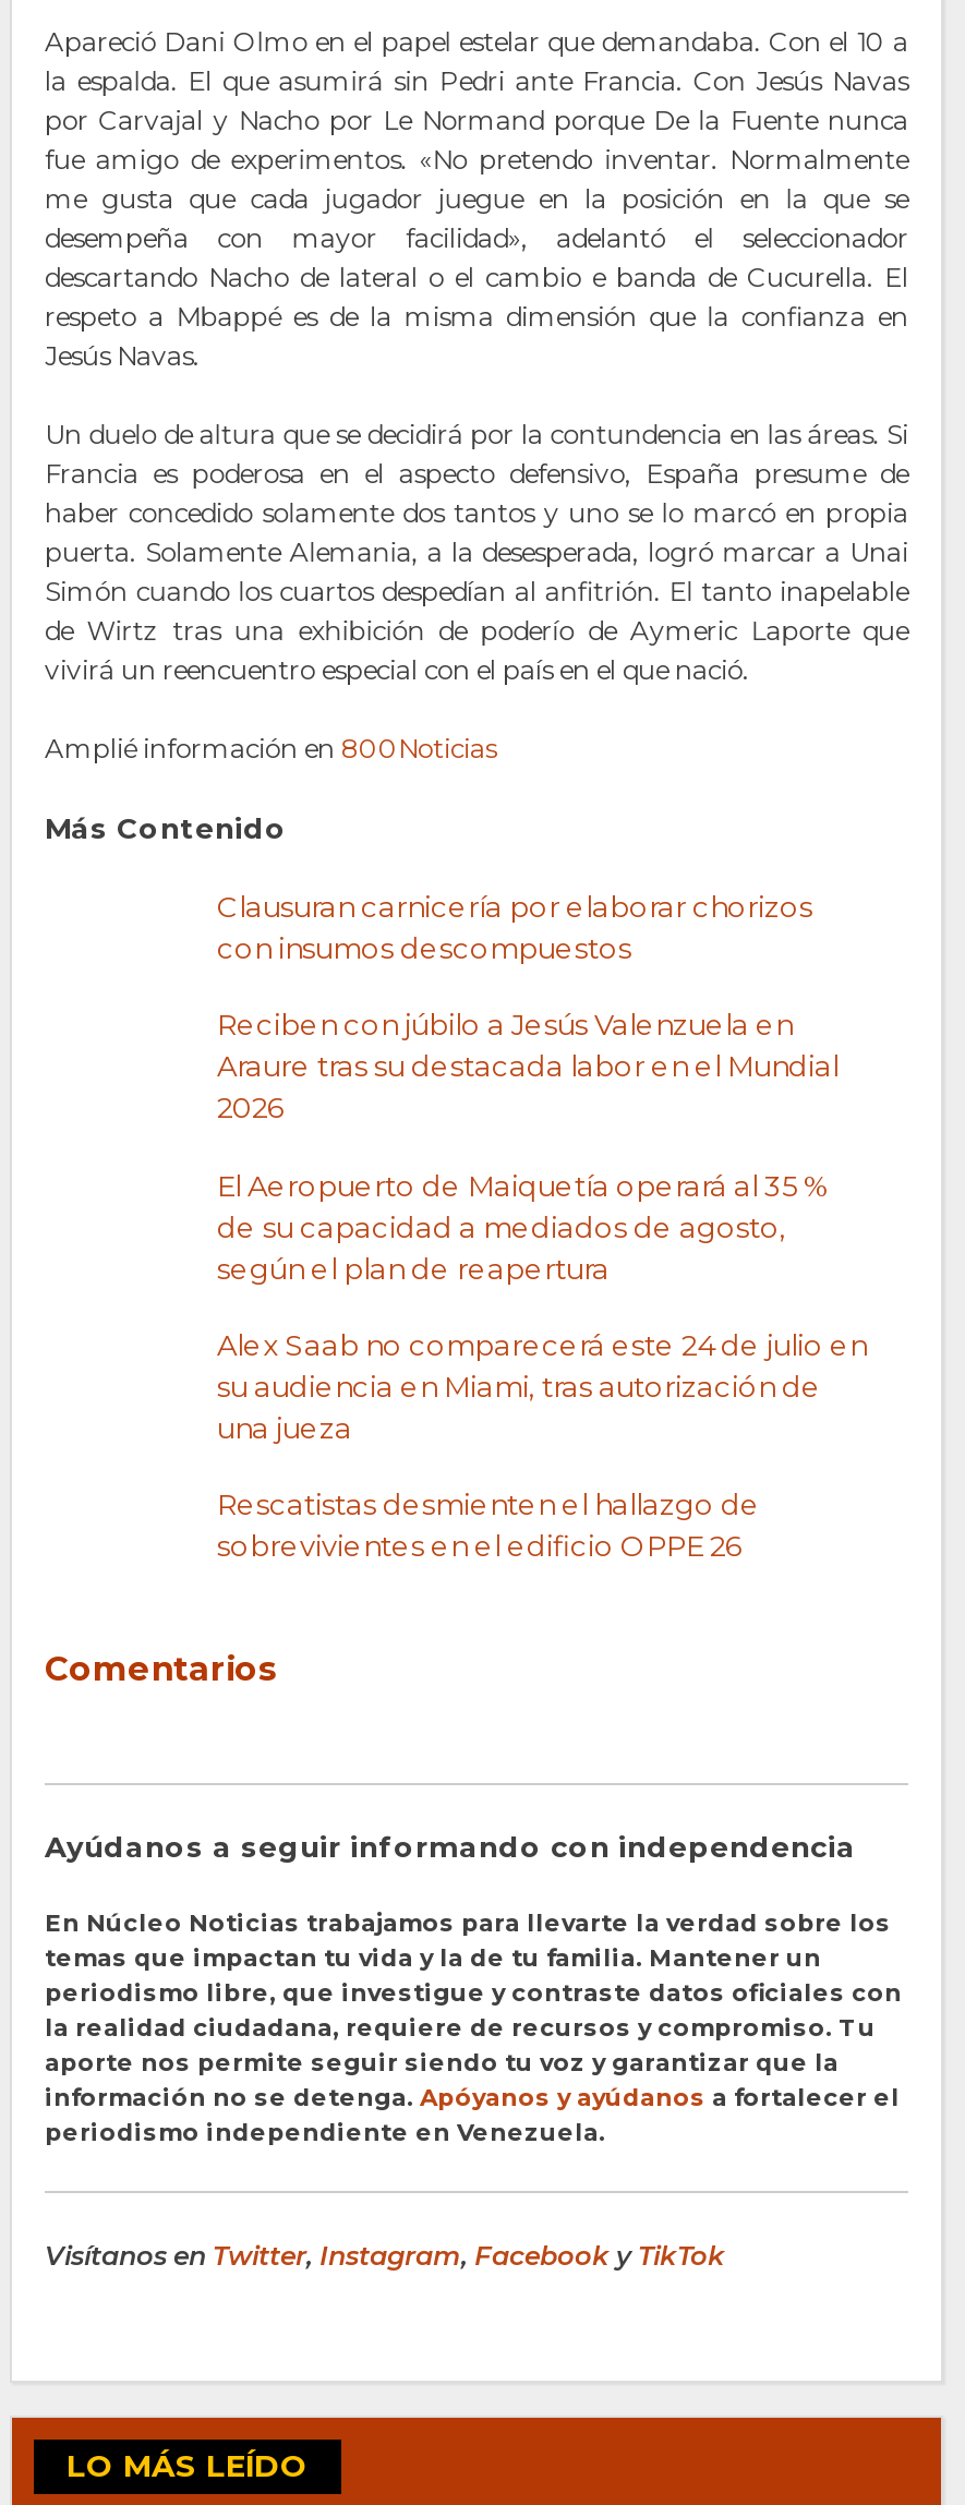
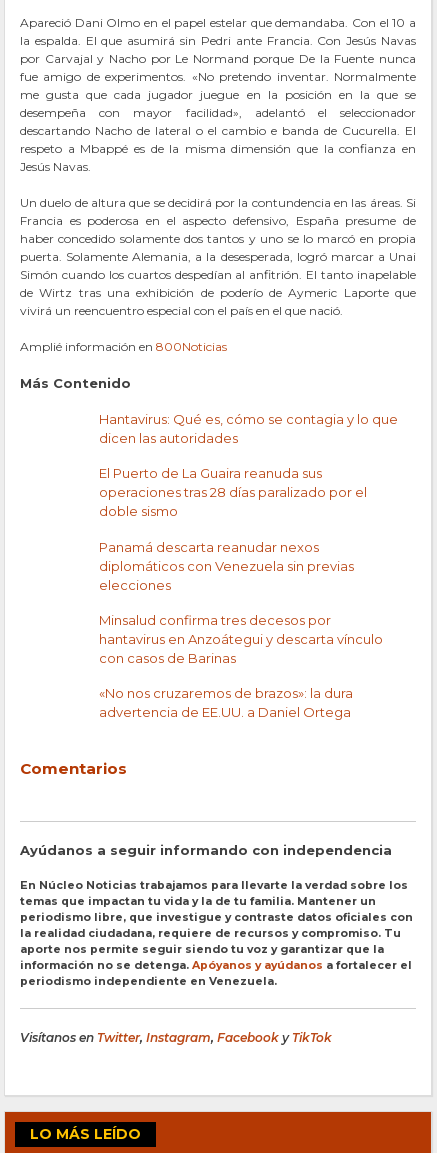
[217,889,812,965] Clausuran carnicería por elaborar chorizos | con insumos descompuestos -> [99,411,398,446] Hantavirus: Qué es, cómo se contagia y lo que | dicen las autoridades
[217,1007,839,1125] Reciben con júbilo a Jesús Valenzuela en | Araure tras su destacada labor en el Mundial | 2026 -> [99,465,367,519] El Puerto de La Guaira reanuda sus | operaciones tras 28 días paralizado por el | doble sismo
[217,1167,830,1285] El Aeropuerto de Maiquetía operará al 35 % | de su capacidad a mediados de agosto, | según el plan de reapertura -> [99,538,354,592] Panamá descarta reanudar nexos | diplomáticos con Venezuela sin previas | elecciones
[217,1327,867,1445] Alex Saab no comparecerá este 24 de julio en | su audiencia en Miami, tras autorización de | una jueza -> [99,612,383,666] Minsalud confirma tres decesos por | hantavirus en Anzoátegui y descarta vínculo | con casos de Barinas
[217,1486,760,1563] Rescatistas desmienten el hallazgo de | sobrevivientes en el edificio OPPE 26 -> [99,685,353,720] «No nos cruzaremos de brazos»: la dura | advertencia de EE.UU. a Daniel Ortega

